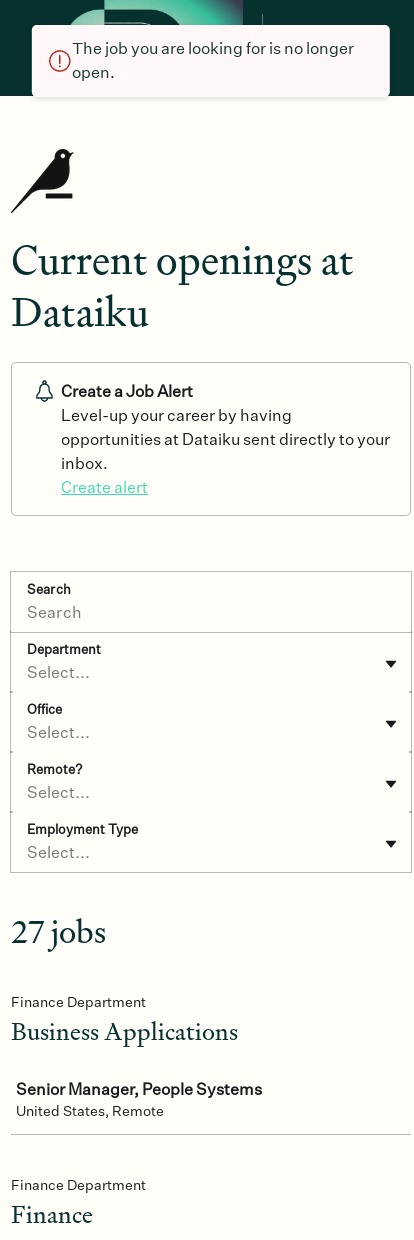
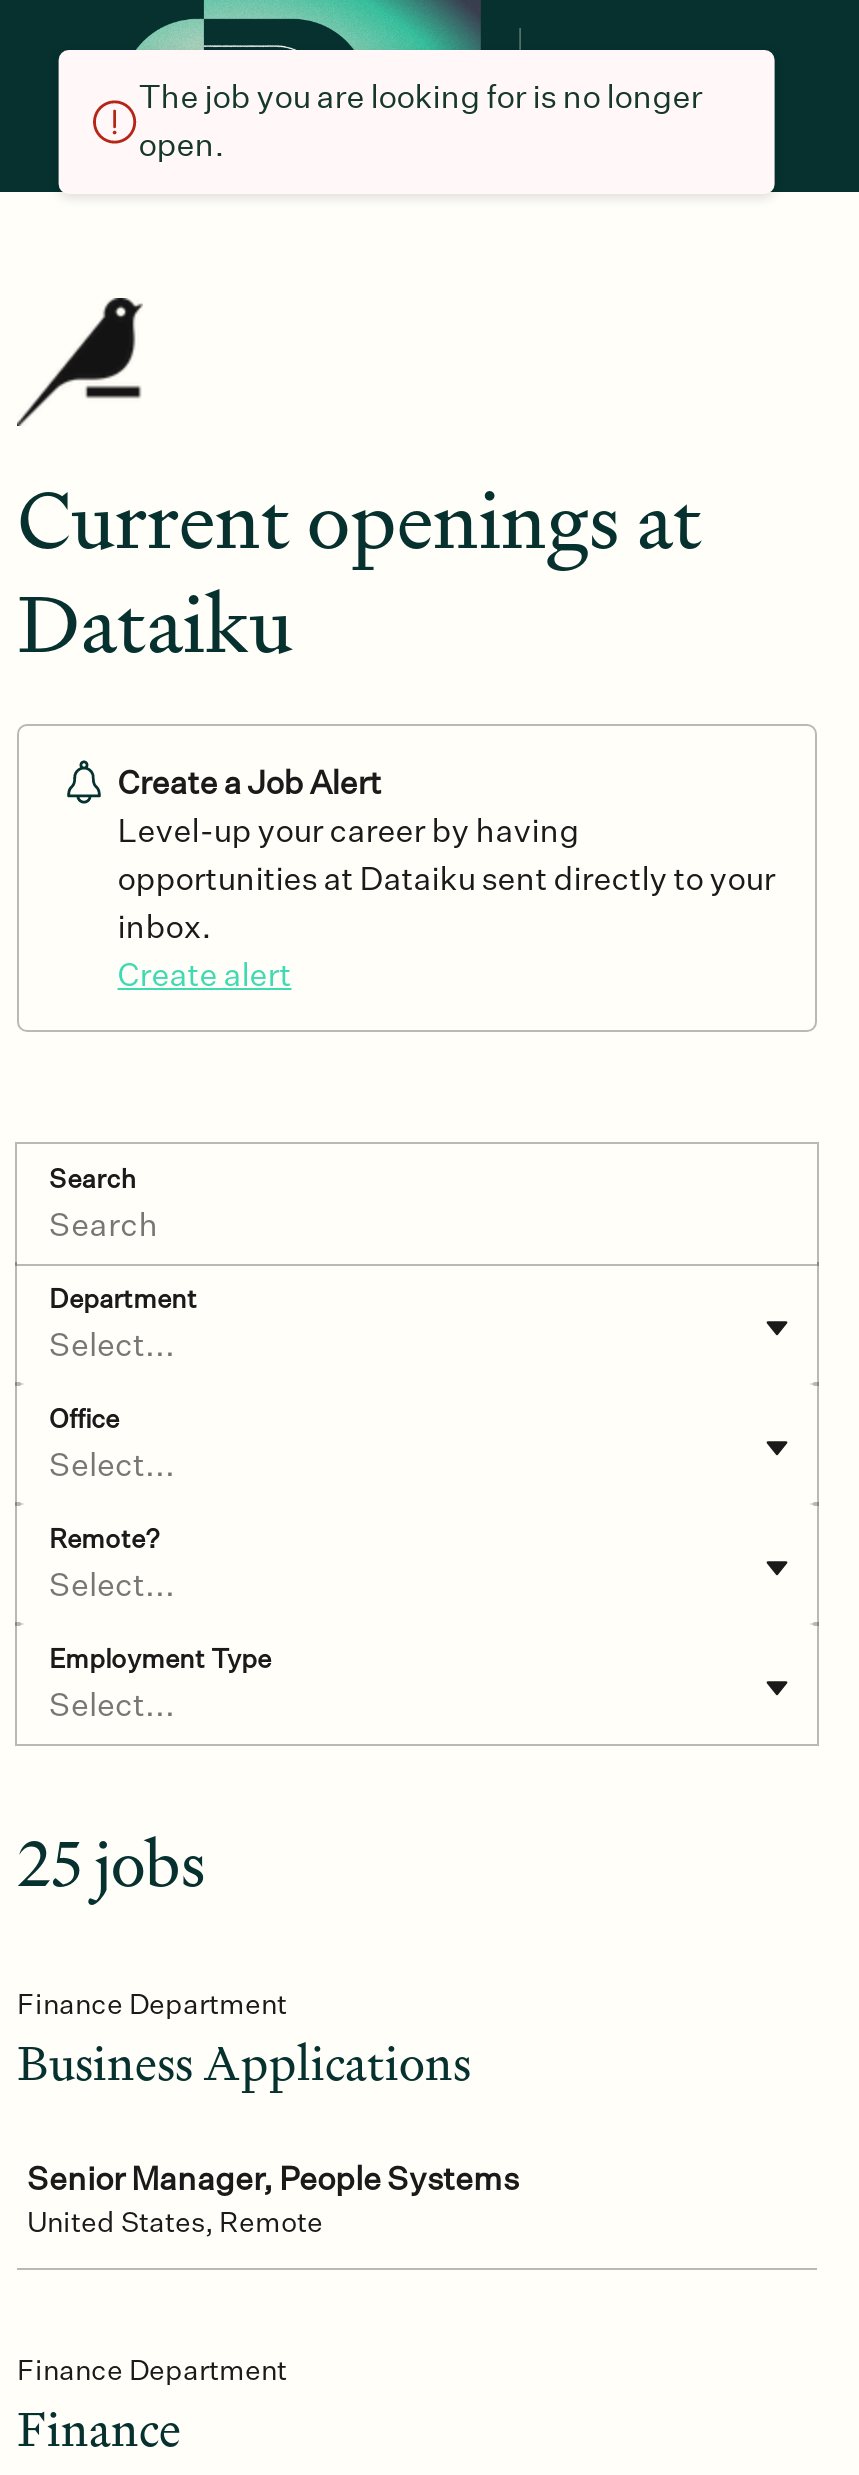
[11,907,106,956] 27 jobs -> [17,1814,205,1912] 25 jobs

